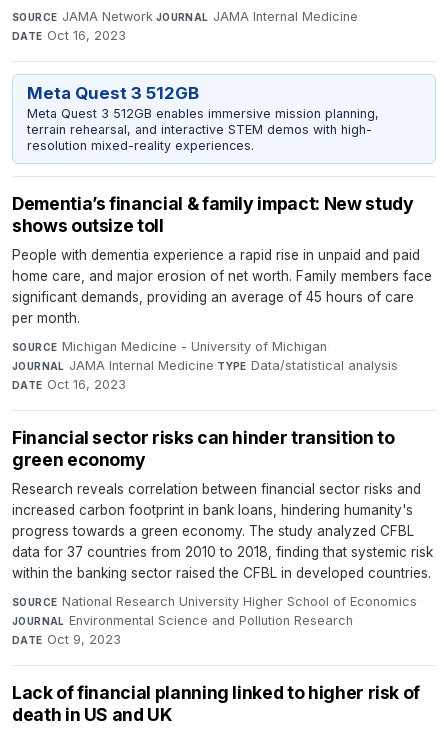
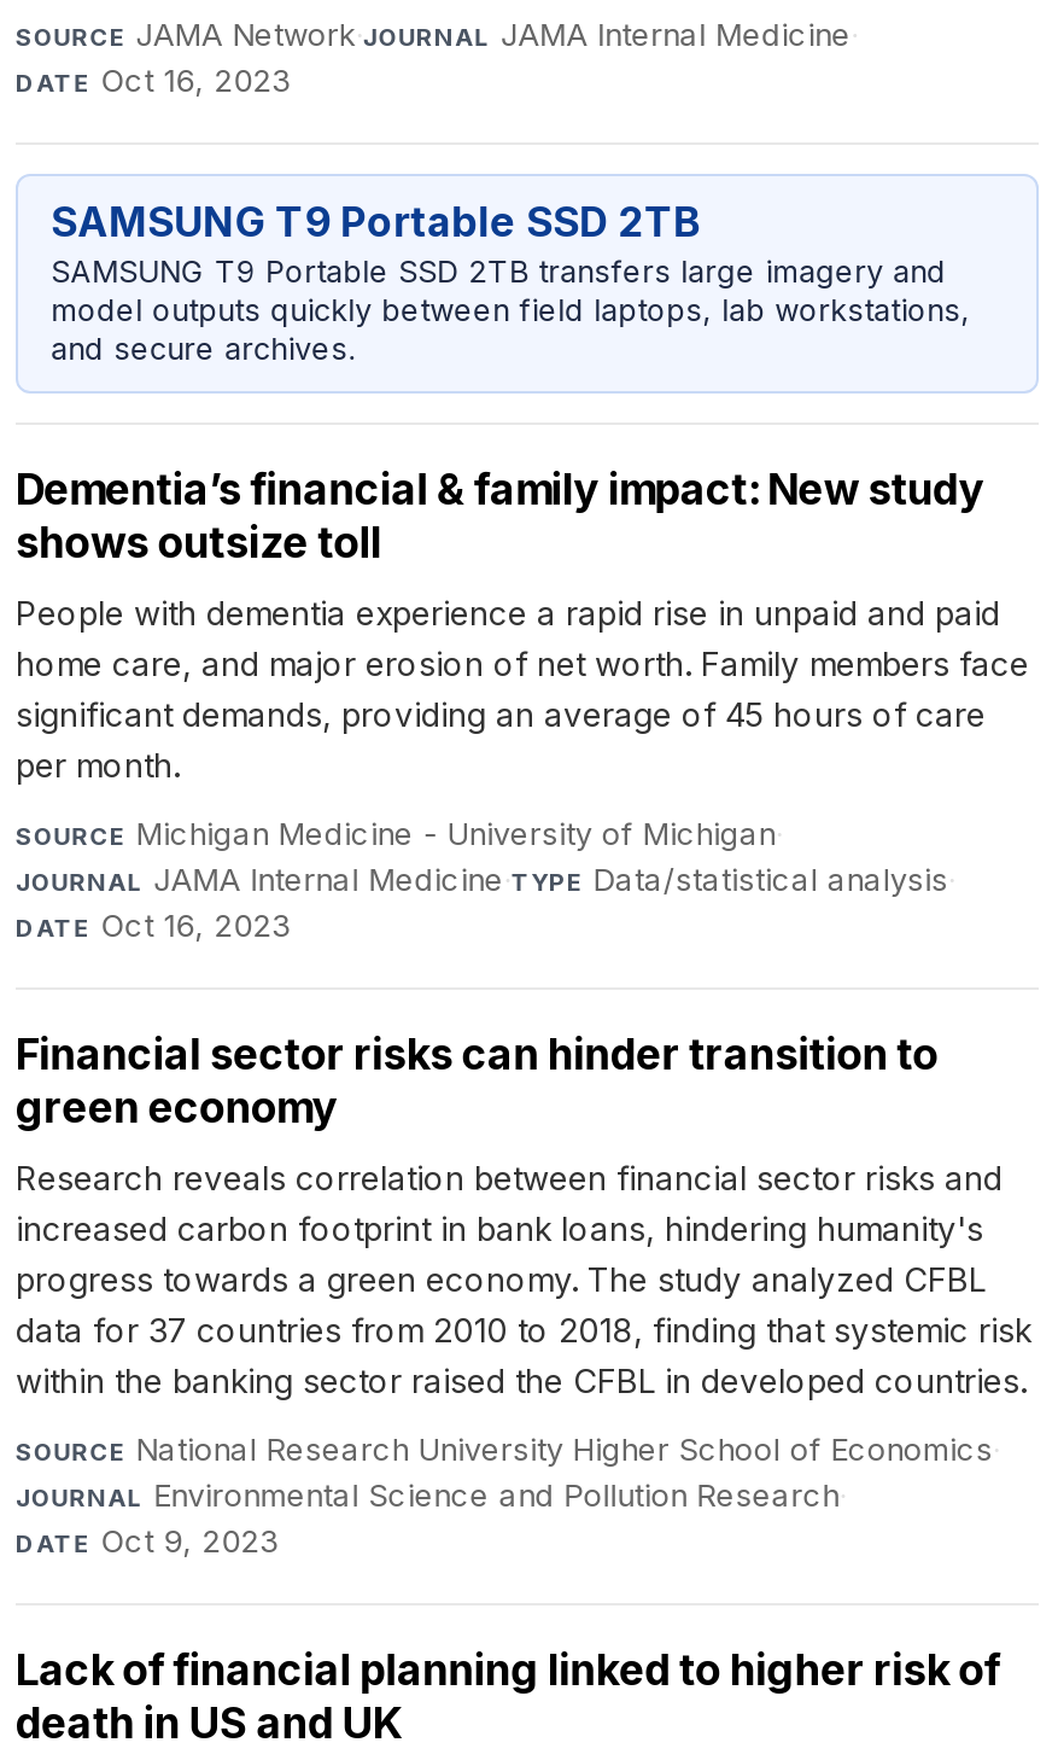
[27,83,379,153] Meta Quest 3 512GB | Meta Quest 3 512GB enables immersive mission planning, | terrain rehearsal, and interactive STEM demos with high- | resolution mixed-reality experiences. -> [51,198,970,366] SAMSUNG T9 Portable SSD 2TB | SAMSUNG T9 Portable SSD 2TB transfers large imagery and | model outputs quickly between field laptops, lab workstations, | and secure archives.

